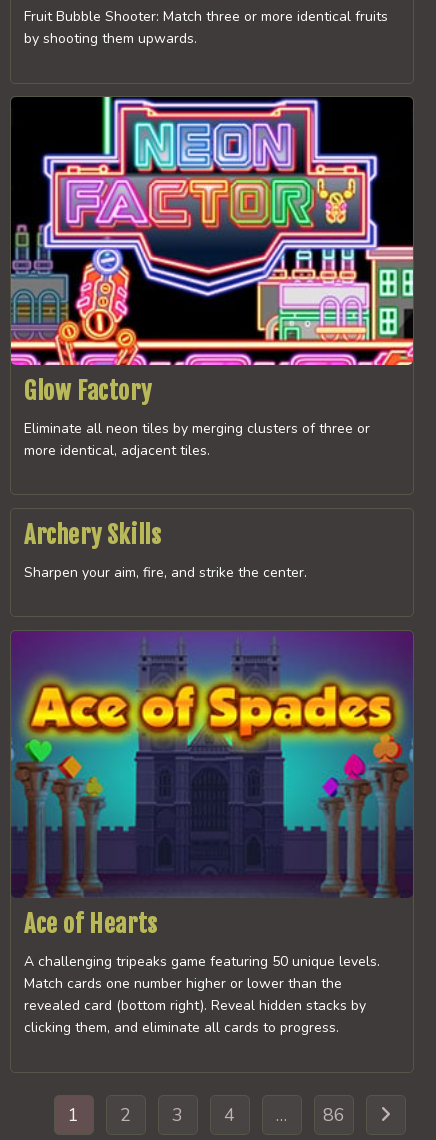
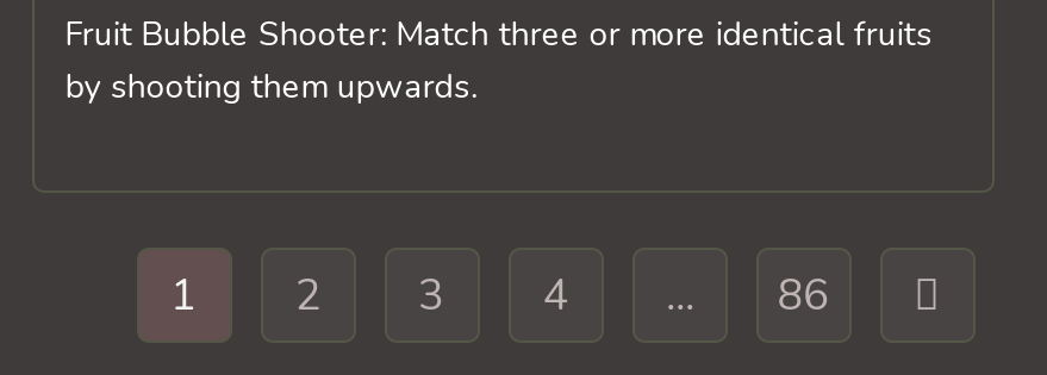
[10,96,414,582] [image] | Glow Factory | Eliminate all neon tiles by merging clusters of three or | more identical, adjacent tiles. | Archery Skills | Sharpen your aim, fire, and strike the center. -> none
[10,630,414,1037] [image] | Ace of Hearts | A challenging tripeaks game featuring 50 unique levels. | Match cards one number higher or lower than the | revealed card (bottom right). Reveal hidden stacks by | clicking them, and eliminate all cards to progress. -> none

